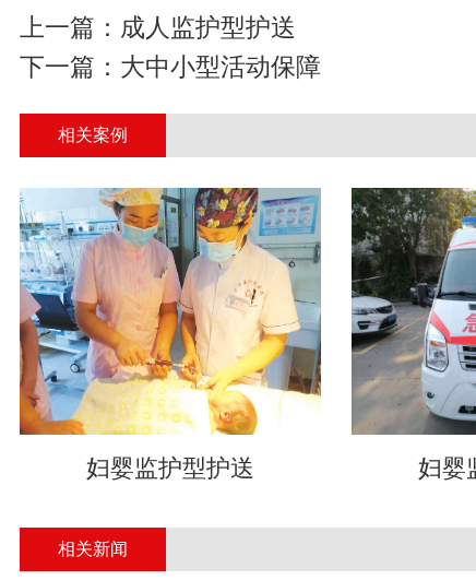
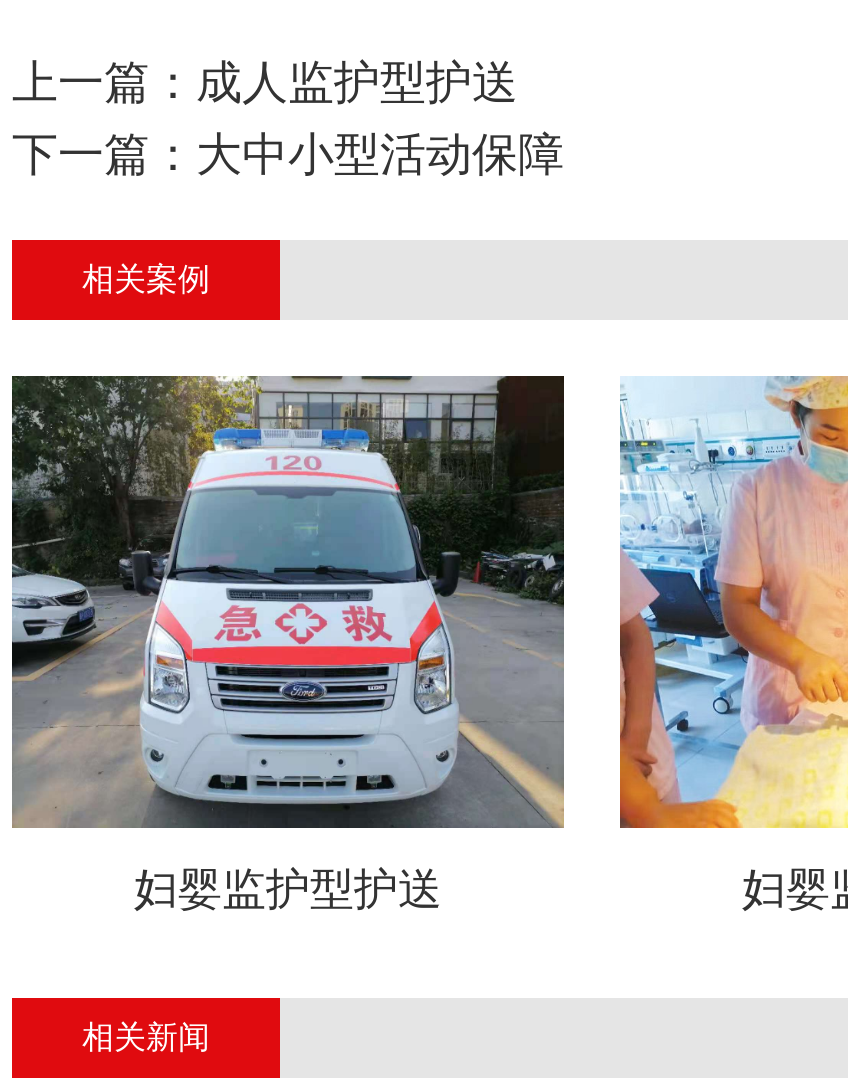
[19,187,322,436] [image] -> [10,374,566,830] [image]
[350,187,473,436] [image] -> [618,376,842,830] [image]

